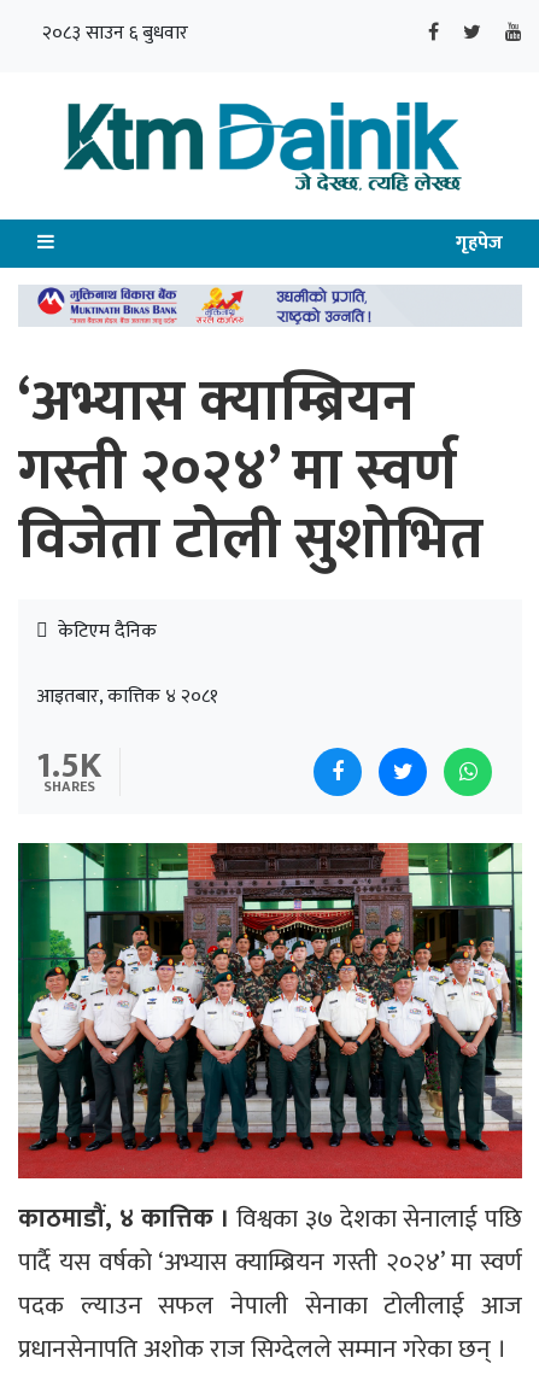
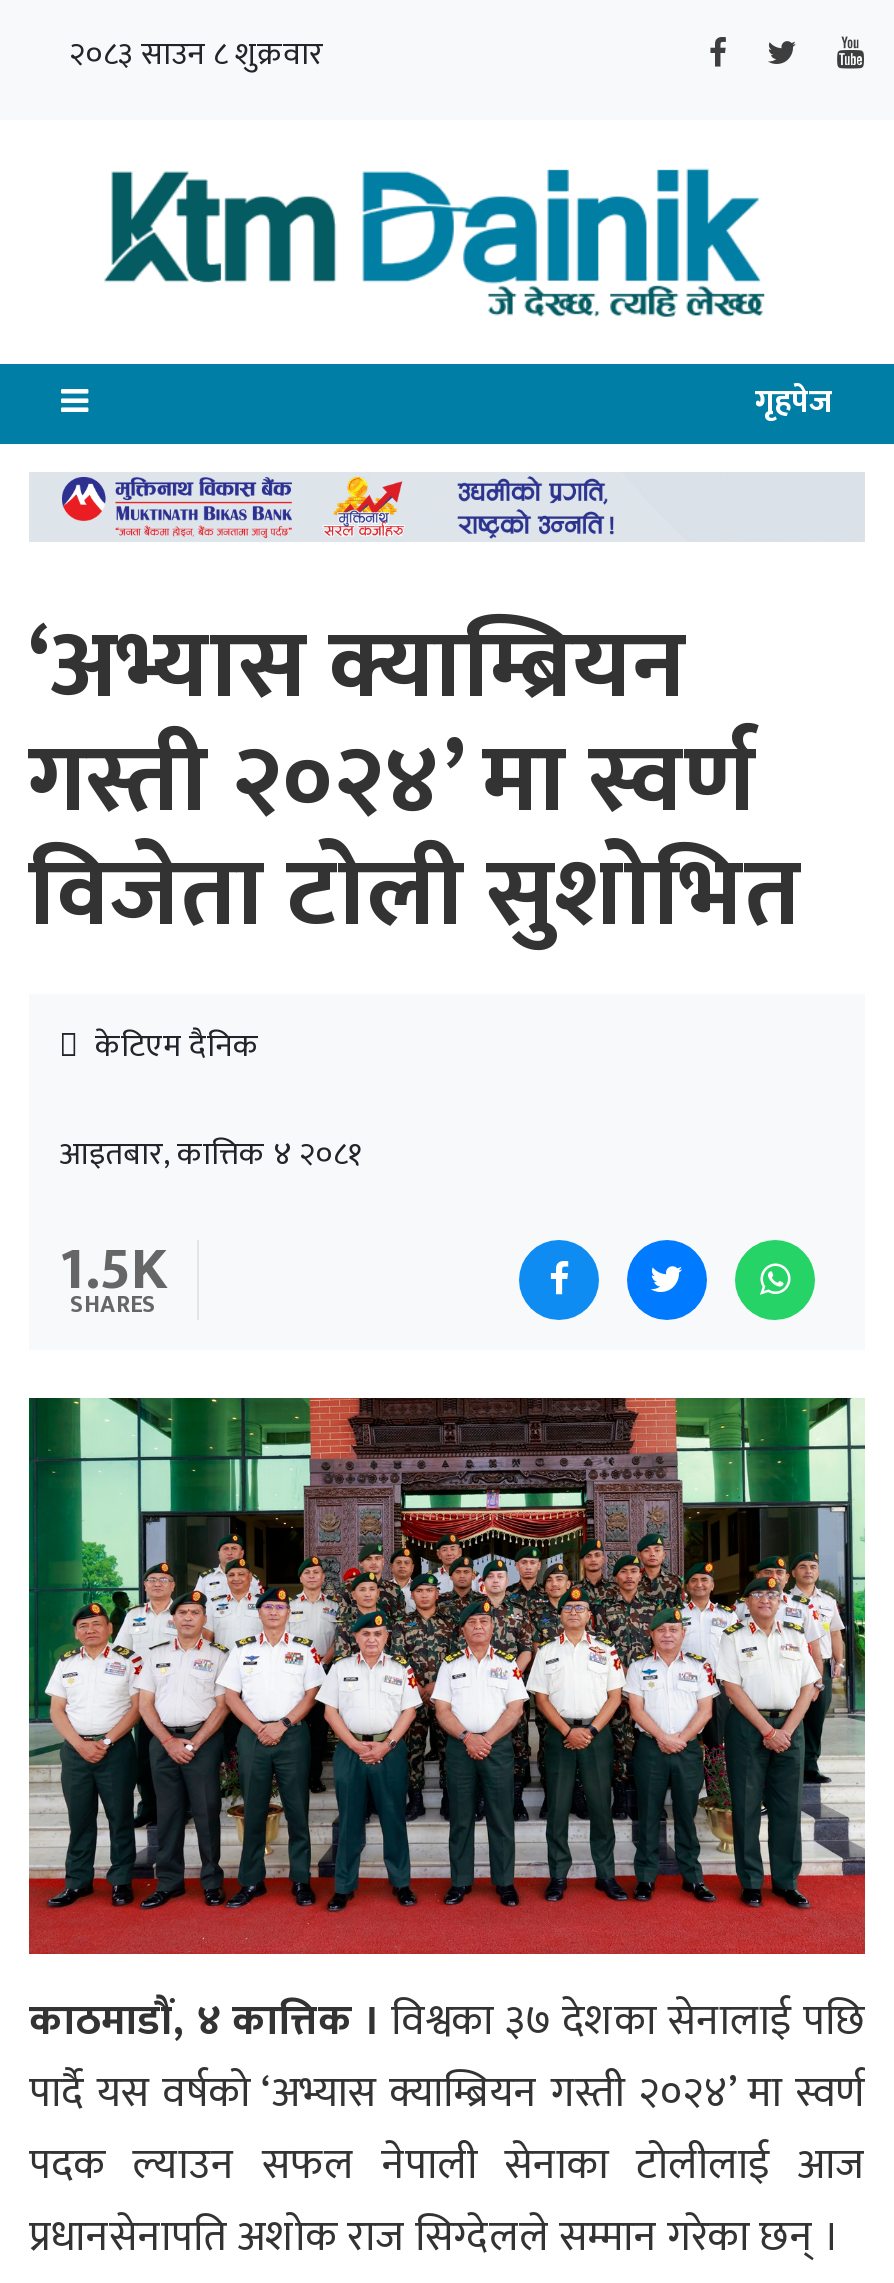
[42,17,188,49] २०८३ साउन ६ बुधवार -> [69,28,323,82] २०८३ साउन ८ शुक्रवार

